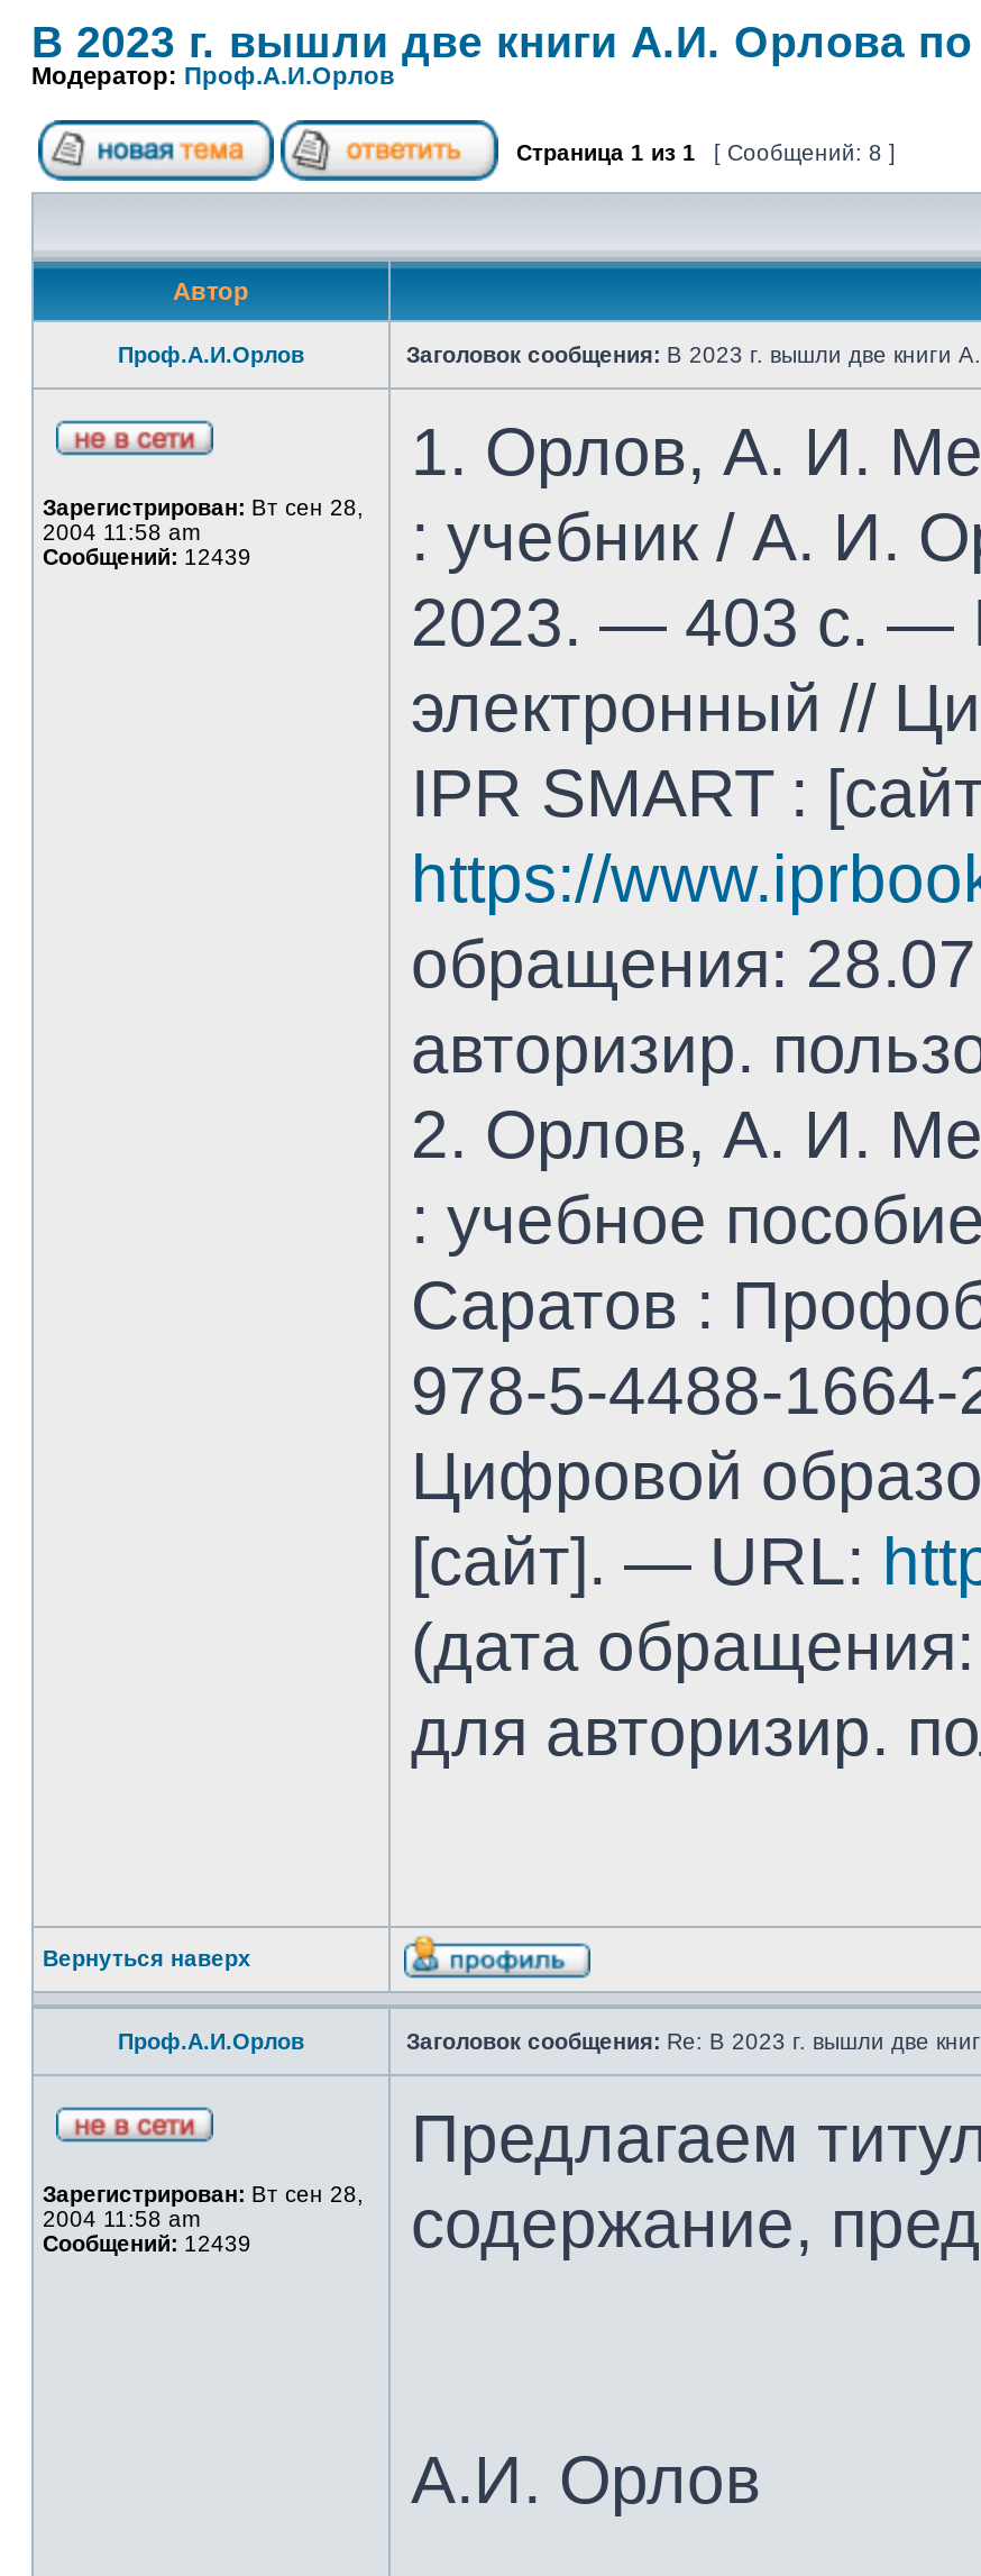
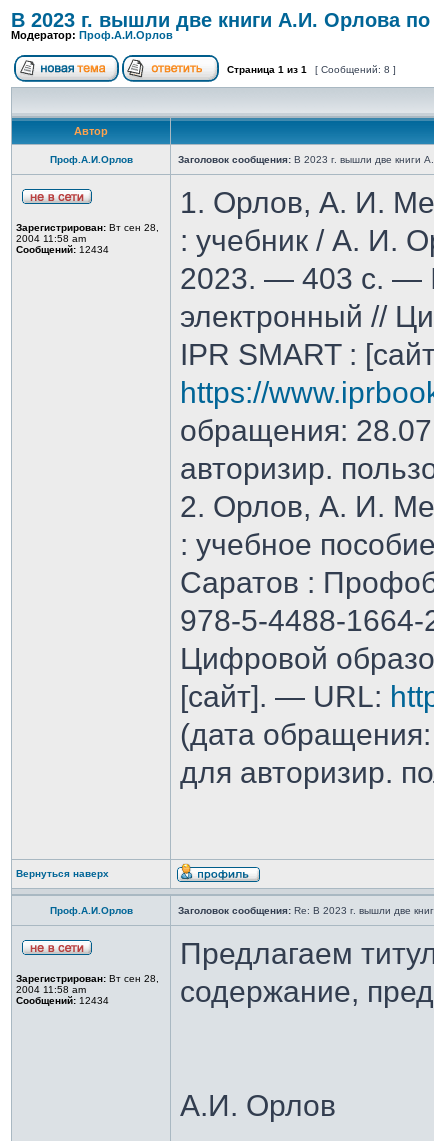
[43,545,251,569] Сообщений: 12439 -> [16,244,109,255] Сообщений: 12434
[43,2231,251,2256] Сообщений: 12439 -> [16,995,109,1006] Сообщений: 12434

